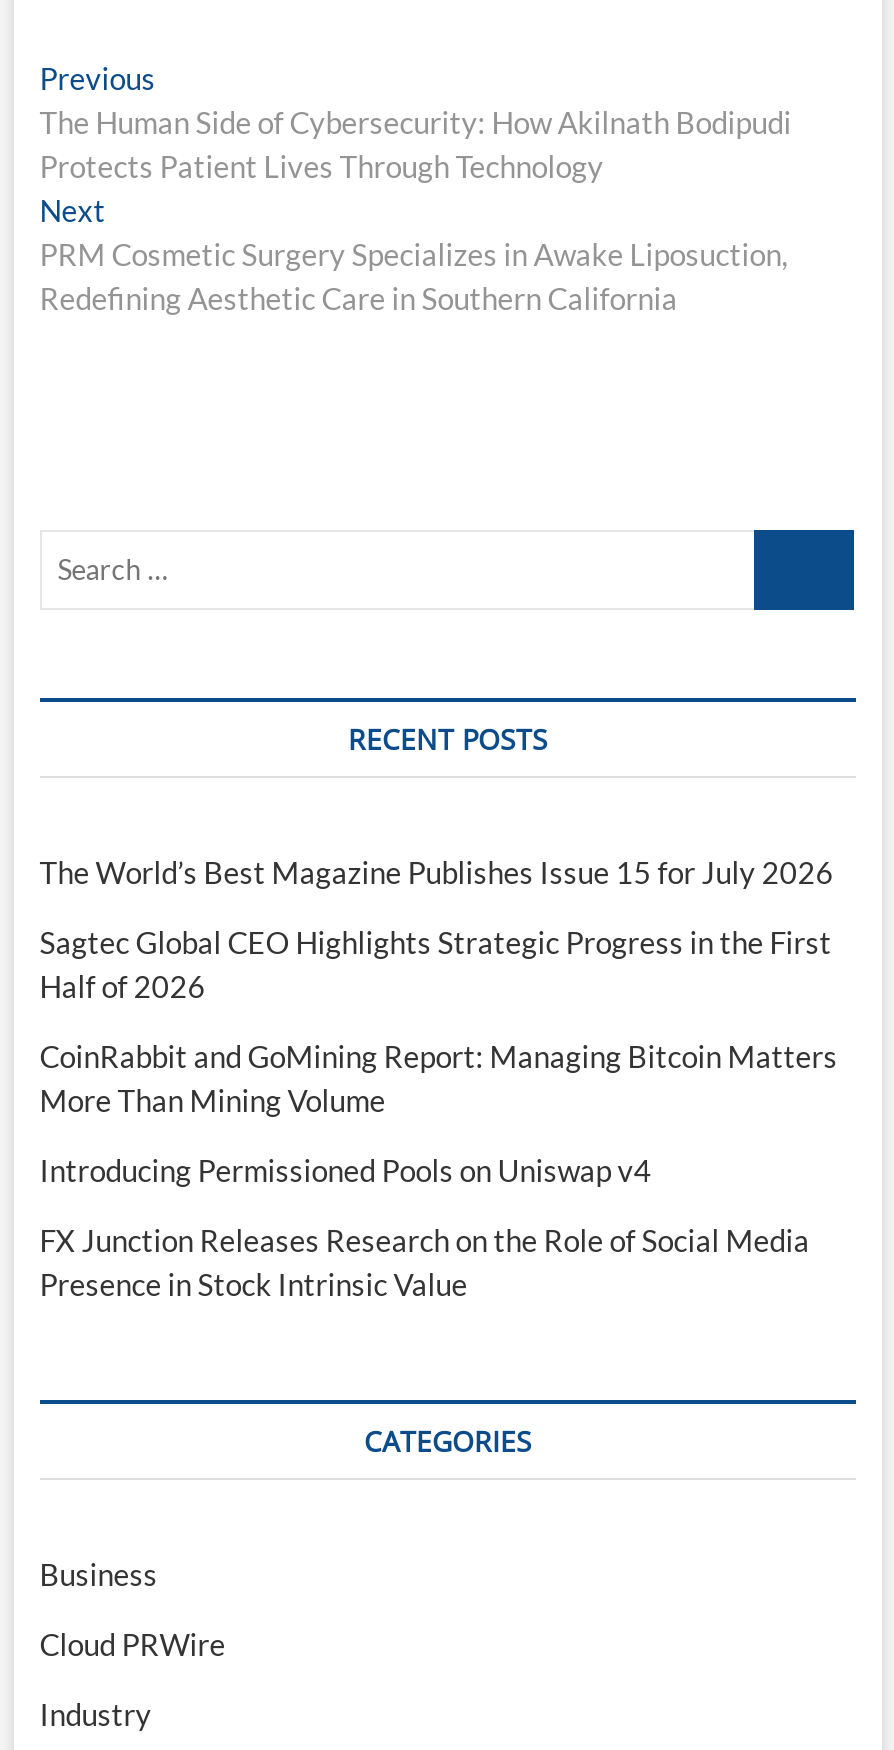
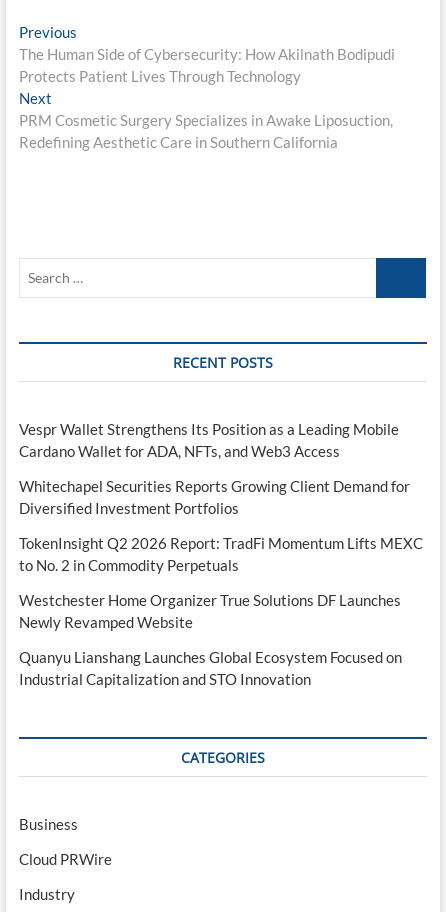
[40,853,834,889] The World’s Best Magazine Publishes Issue 15 for July 2026 -> [19,420,399,460] Vespr Wallet Strengthens Its Position as a Leading Mobile | Cardano Wallet for ADA, NFTs, and Web3 Access
[40,923,832,1003] Sagtec Global CEO Highlights Strategic Progress in the First | Half of 2026 -> [19,477,410,517] Whitechapel Securities Reports Growing Client Demand for | Diversified Investment Portfolios
[40,1037,838,1117] CoinRabbit and GoMining Report: Managing Bitcoin Matters | More Than Mining Volume -> [19,534,423,574] TokenInsight Q2 2026 Report: TradFi Momentum Lifts MEXC | to No. 2 in Commodity Perpetuals
[40,1151,652,1187] Introducing Permissioned Pools on Uniswap v4 -> [19,591,401,631] Westchester Home Organizer True Solutions DF Launches | Newly Revamped Website
[40,1221,810,1301] FX Junction Releases Research on the Role of Social Media | Presence in Stock Intrinsic Value -> [19,648,402,688] Quanyu Lianshang Launches Global Ecosystem Focused on | Industrial Capitalization and STO Innovation

